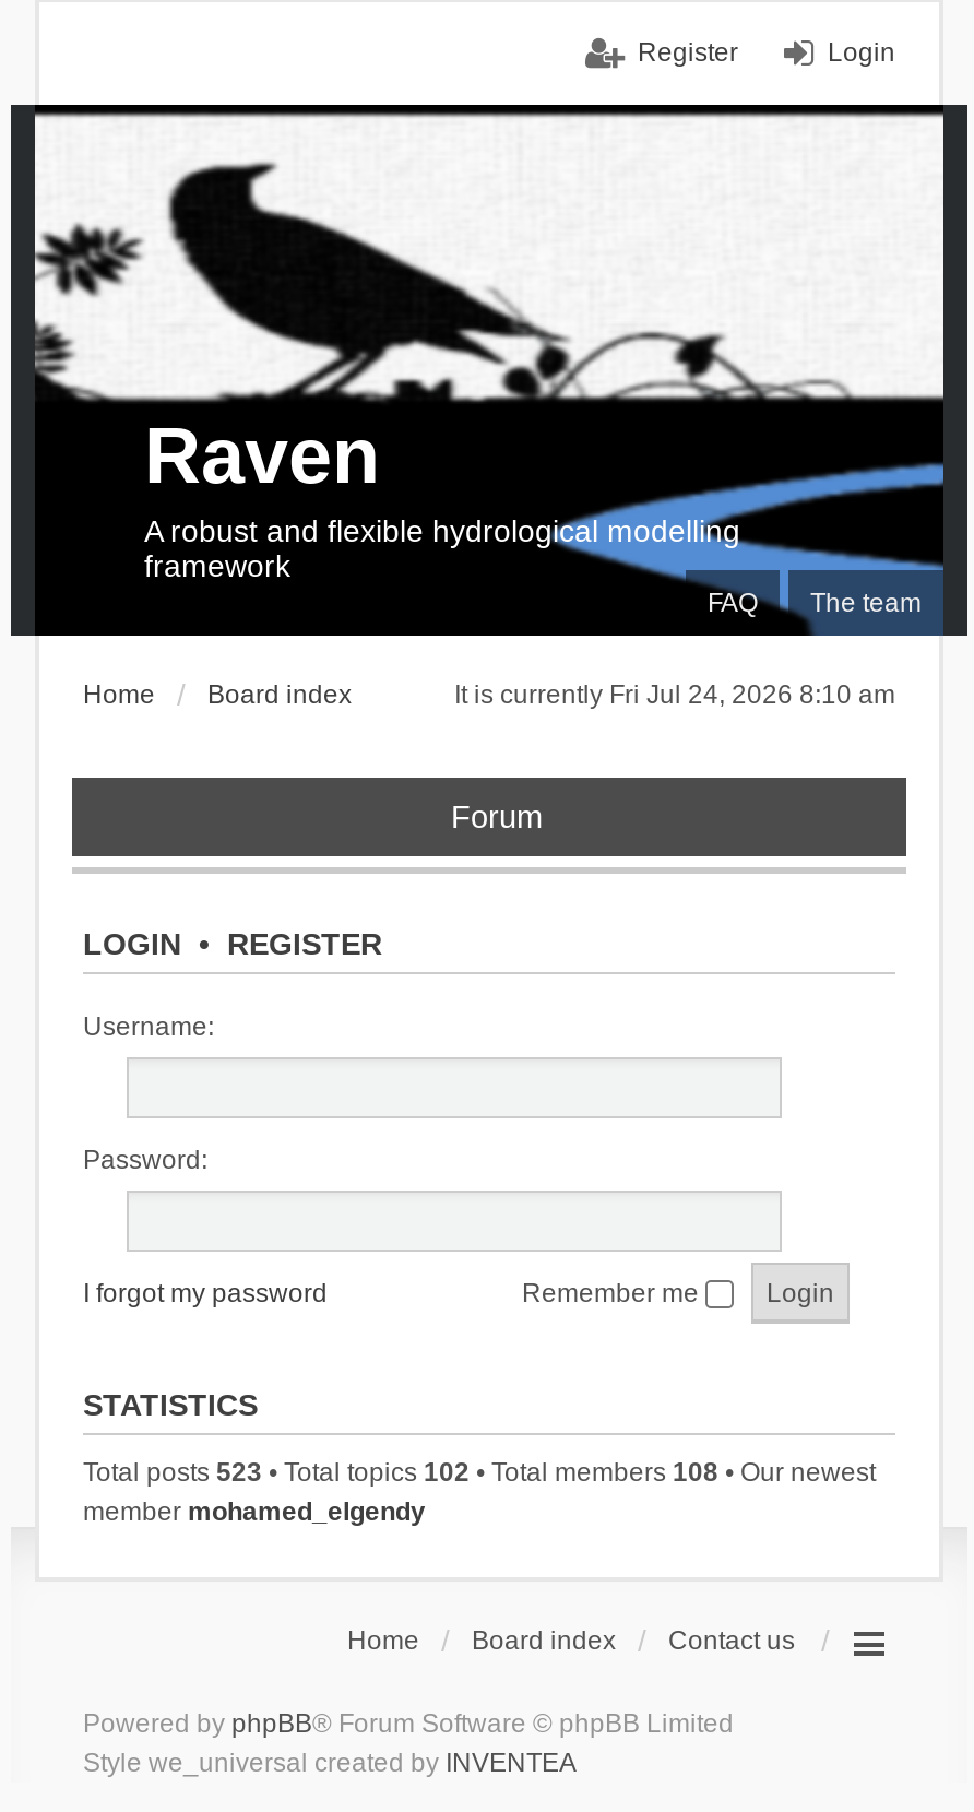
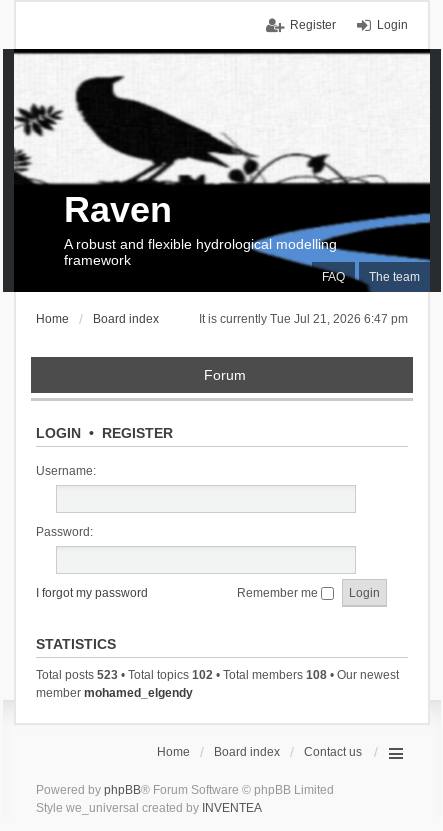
[454,679,895,710] It is currently Fri Jul 24, 2026 8:10 am -> [199,312,408,326] It is currently Tue Jul 21, 2026 6:47 pm

